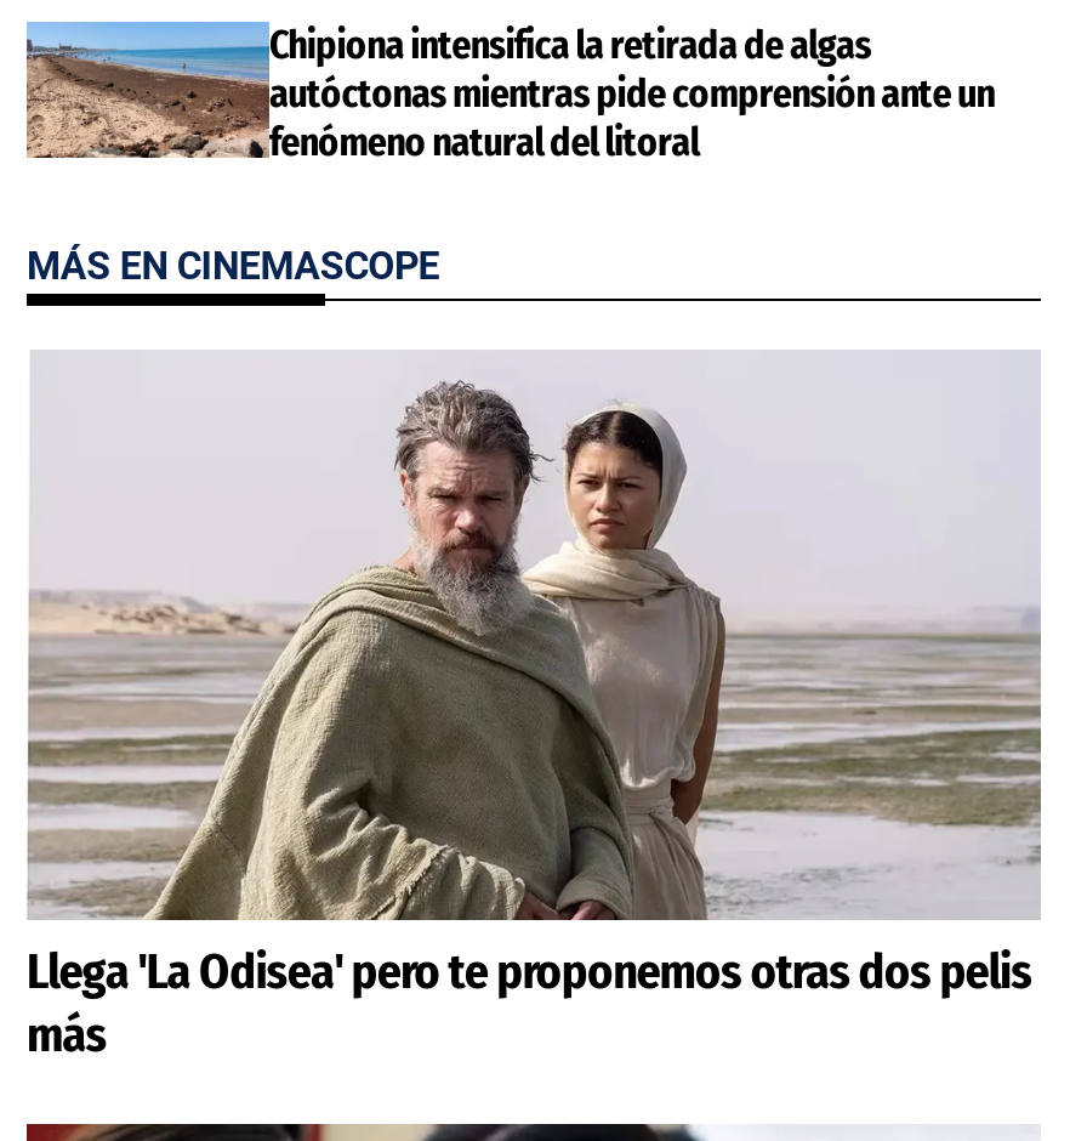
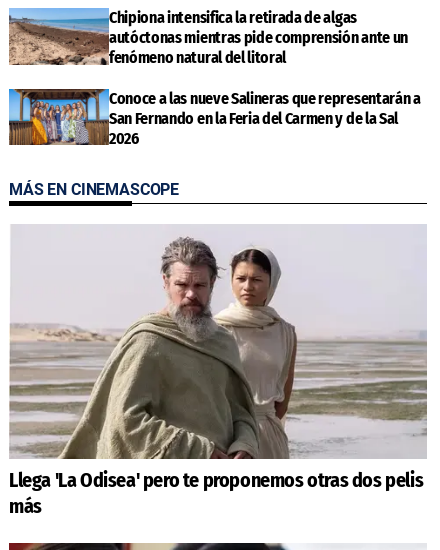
none -> [9,88,421,148] [image] | Conoce a las nueve Salineras que representarán a | San Fernando en la Feria del Carmen y de la Sal | 2026

